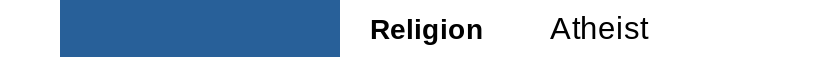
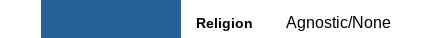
[550,11,648,45] Atheist -> [286,14,391,31] Agnostic/None

